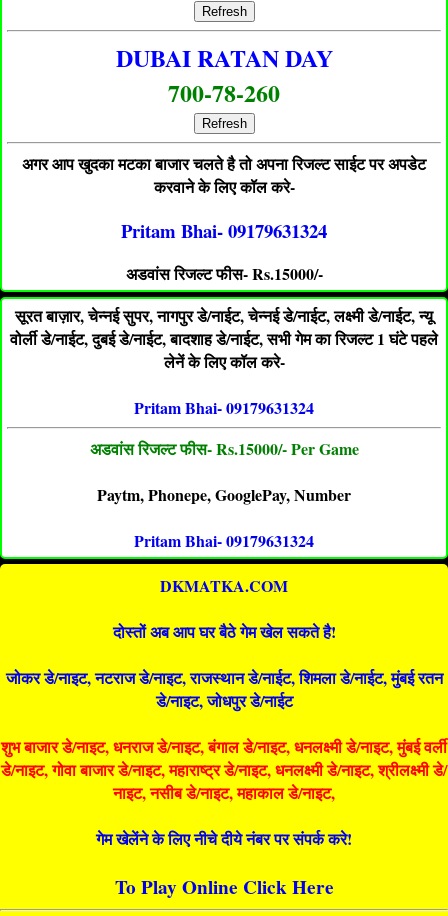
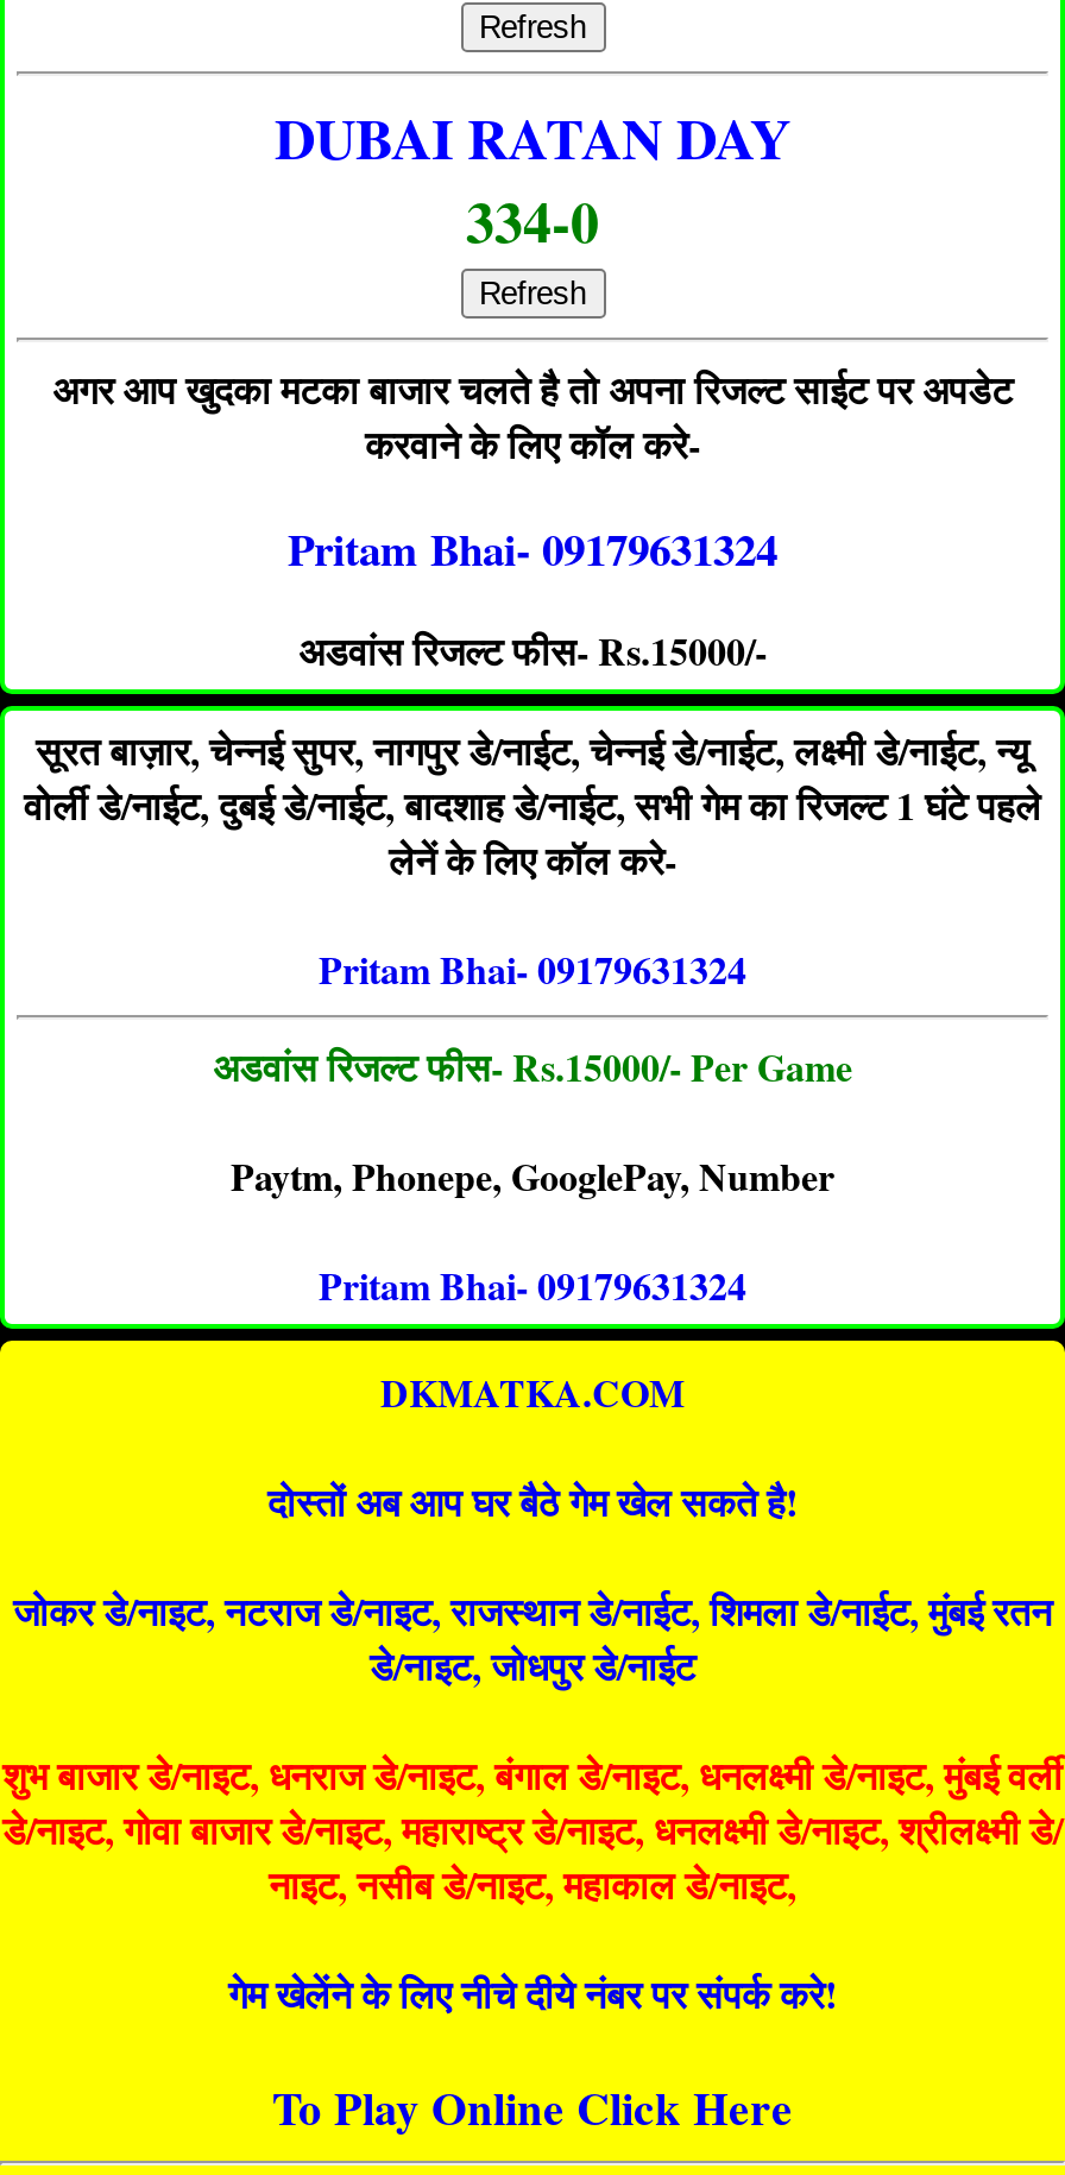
[168,75,280,110] 700-78-260 -> [466,178,599,261] 334-0

